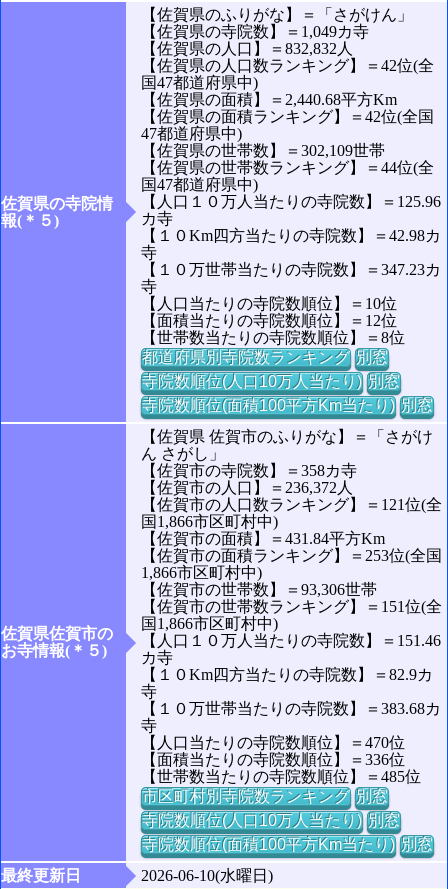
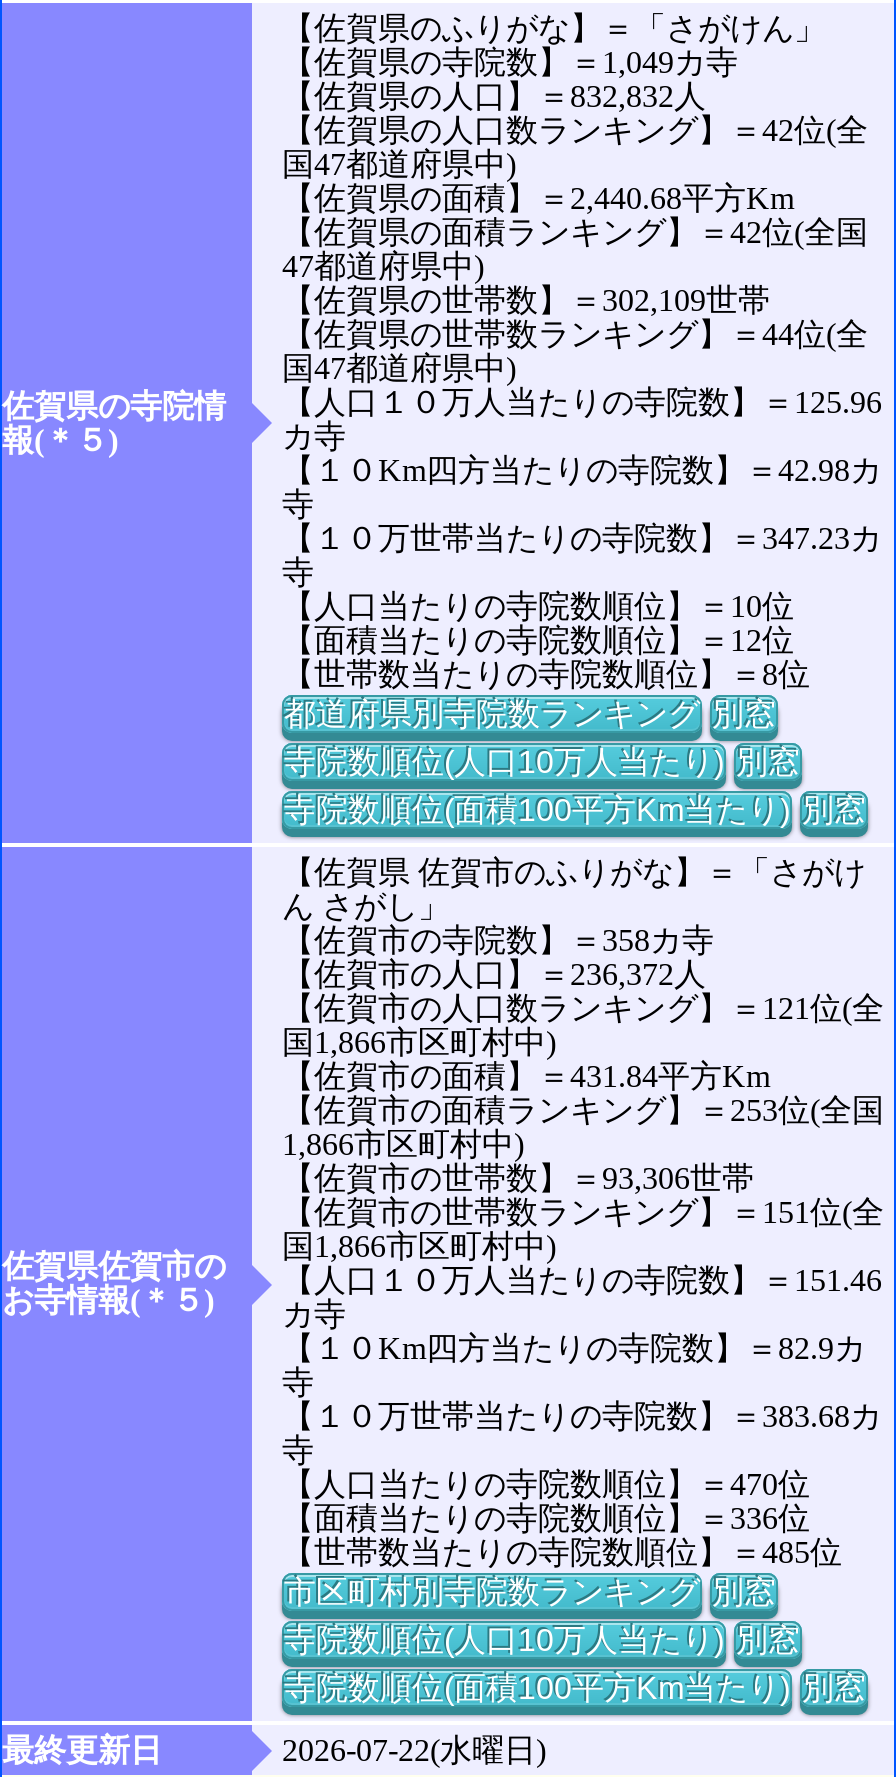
[141,867,273,884] 2026-06-10(水曜日) -> [282,1734,546,1768] 2026-07-22(水曜日)

